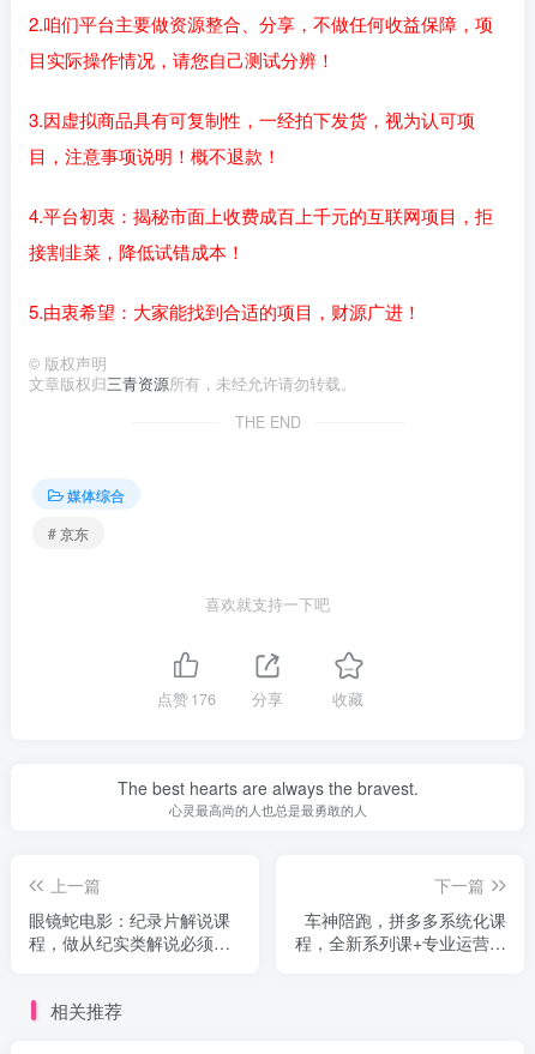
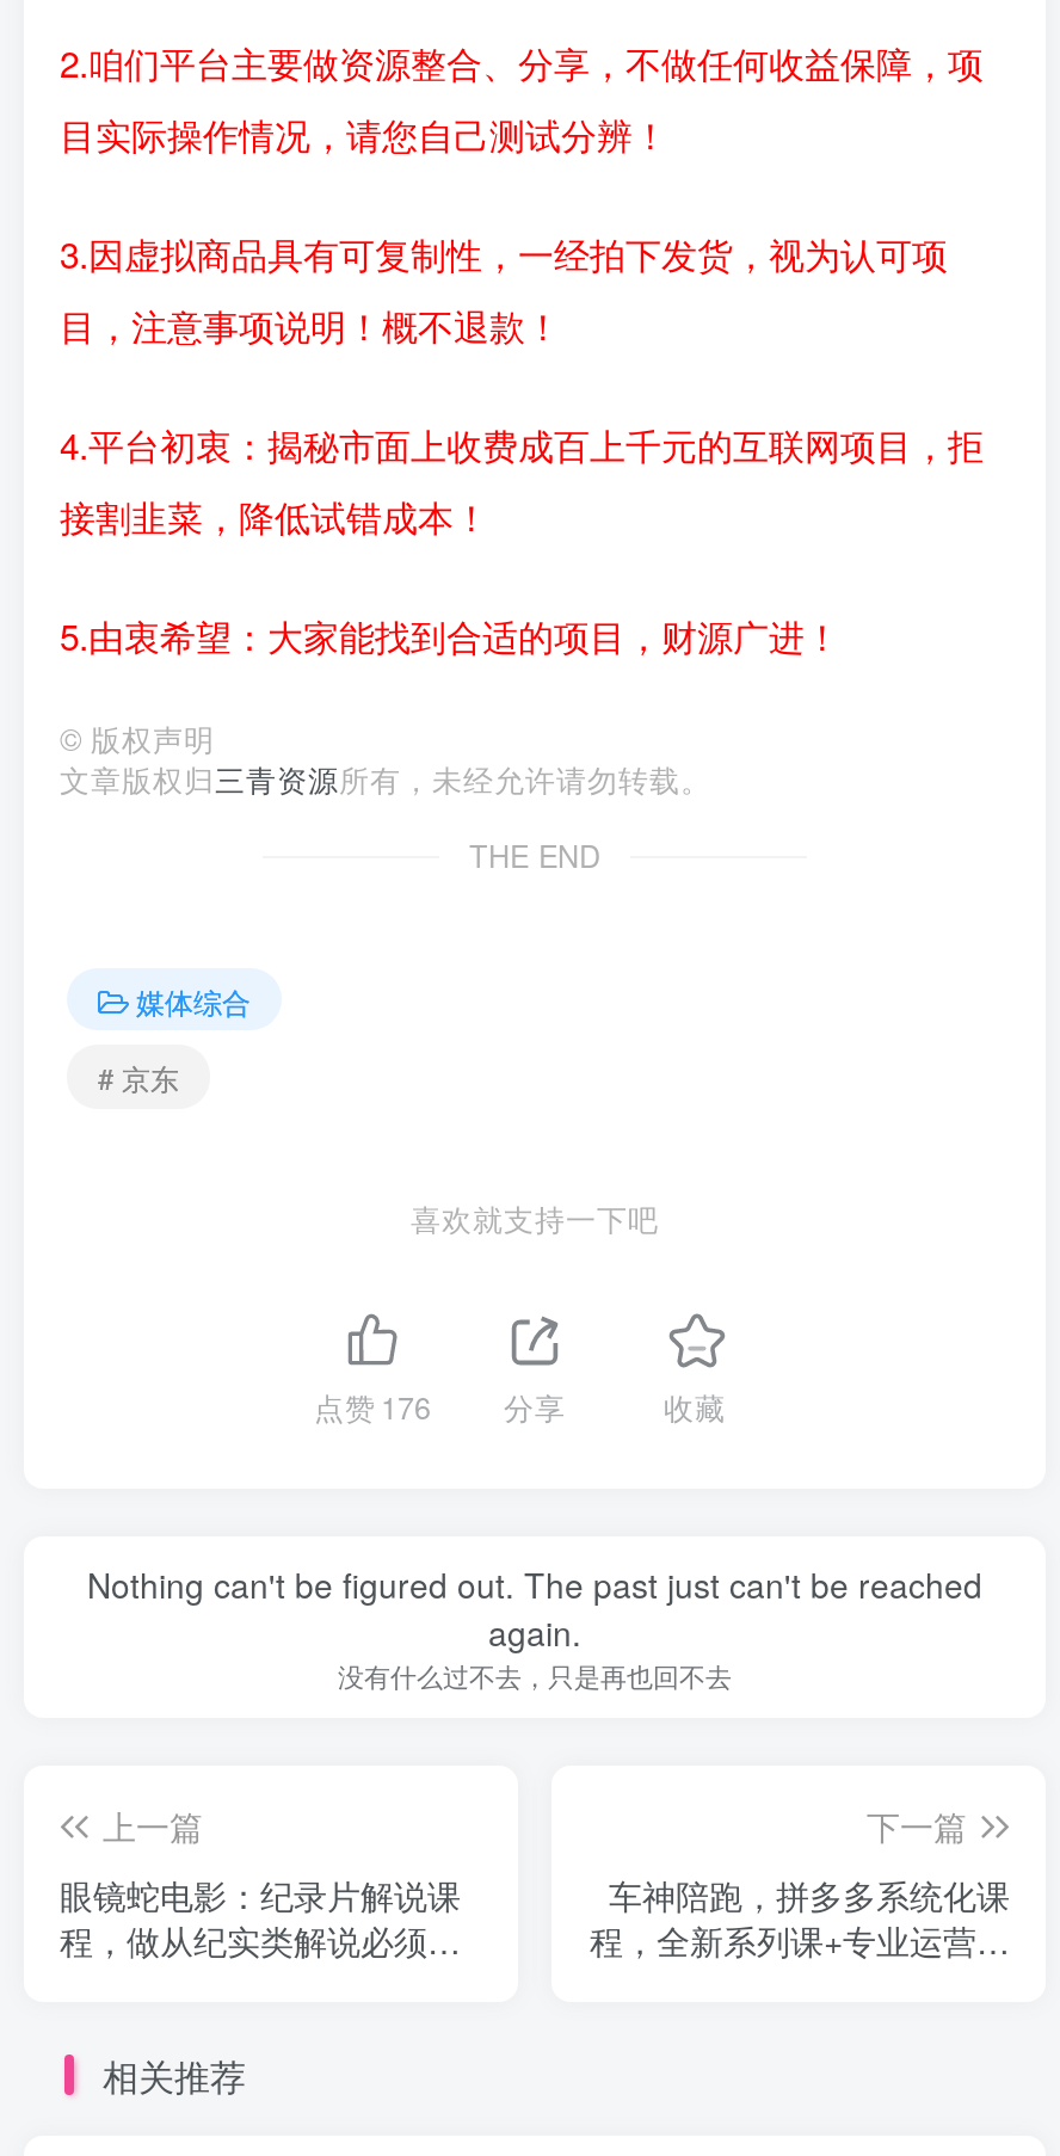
[117,776,418,819] The best hearts are always the bravest. | 心灵最高尚的人也总是最勇敢的人 -> [87,1560,982,1694] Nothing can't be figured out. The past just can't be reached | again. | 没有什么过不去，只是再也回不去

